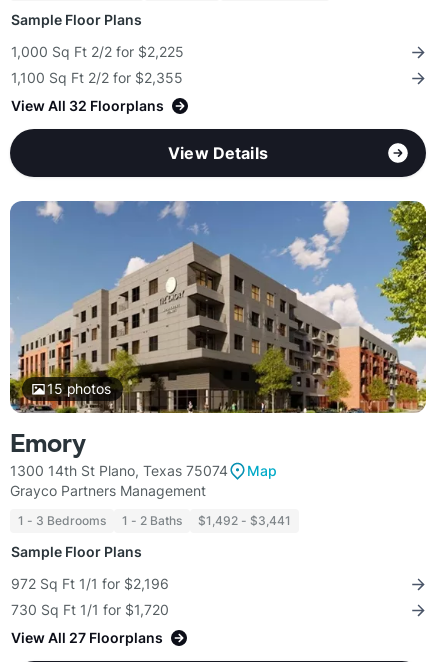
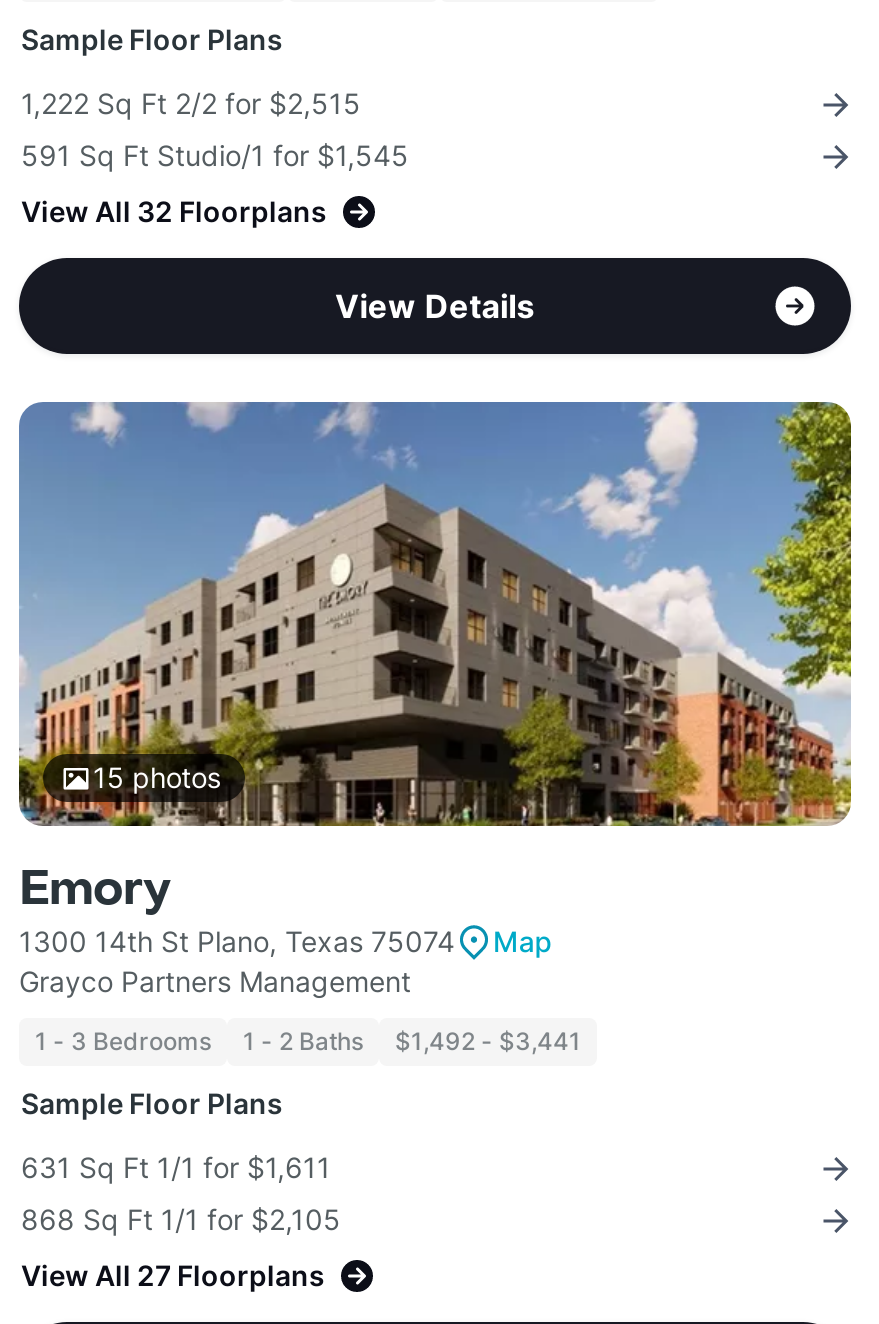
[11,43,184,60] 1,000 Sq Ft 2/2 for $2,225 -> [21,86,361,120] 1,222 Sq Ft 2/2 for $2,515
[11,69,183,86] 1,100 Sq Ft 2/2 for $2,355 -> [21,138,409,172] 591 Sq Ft Studio/1 for $1,545
[11,575,169,592] 972 Sq Ft 1/1 for $2,196 -> [21,1150,331,1184] 631 Sq Ft 1/1 for $1,611
[11,601,169,618] 730 Sq Ft 1/1 for $1,720 -> [21,1202,341,1236] 868 Sq Ft 1/1 for $2,105

